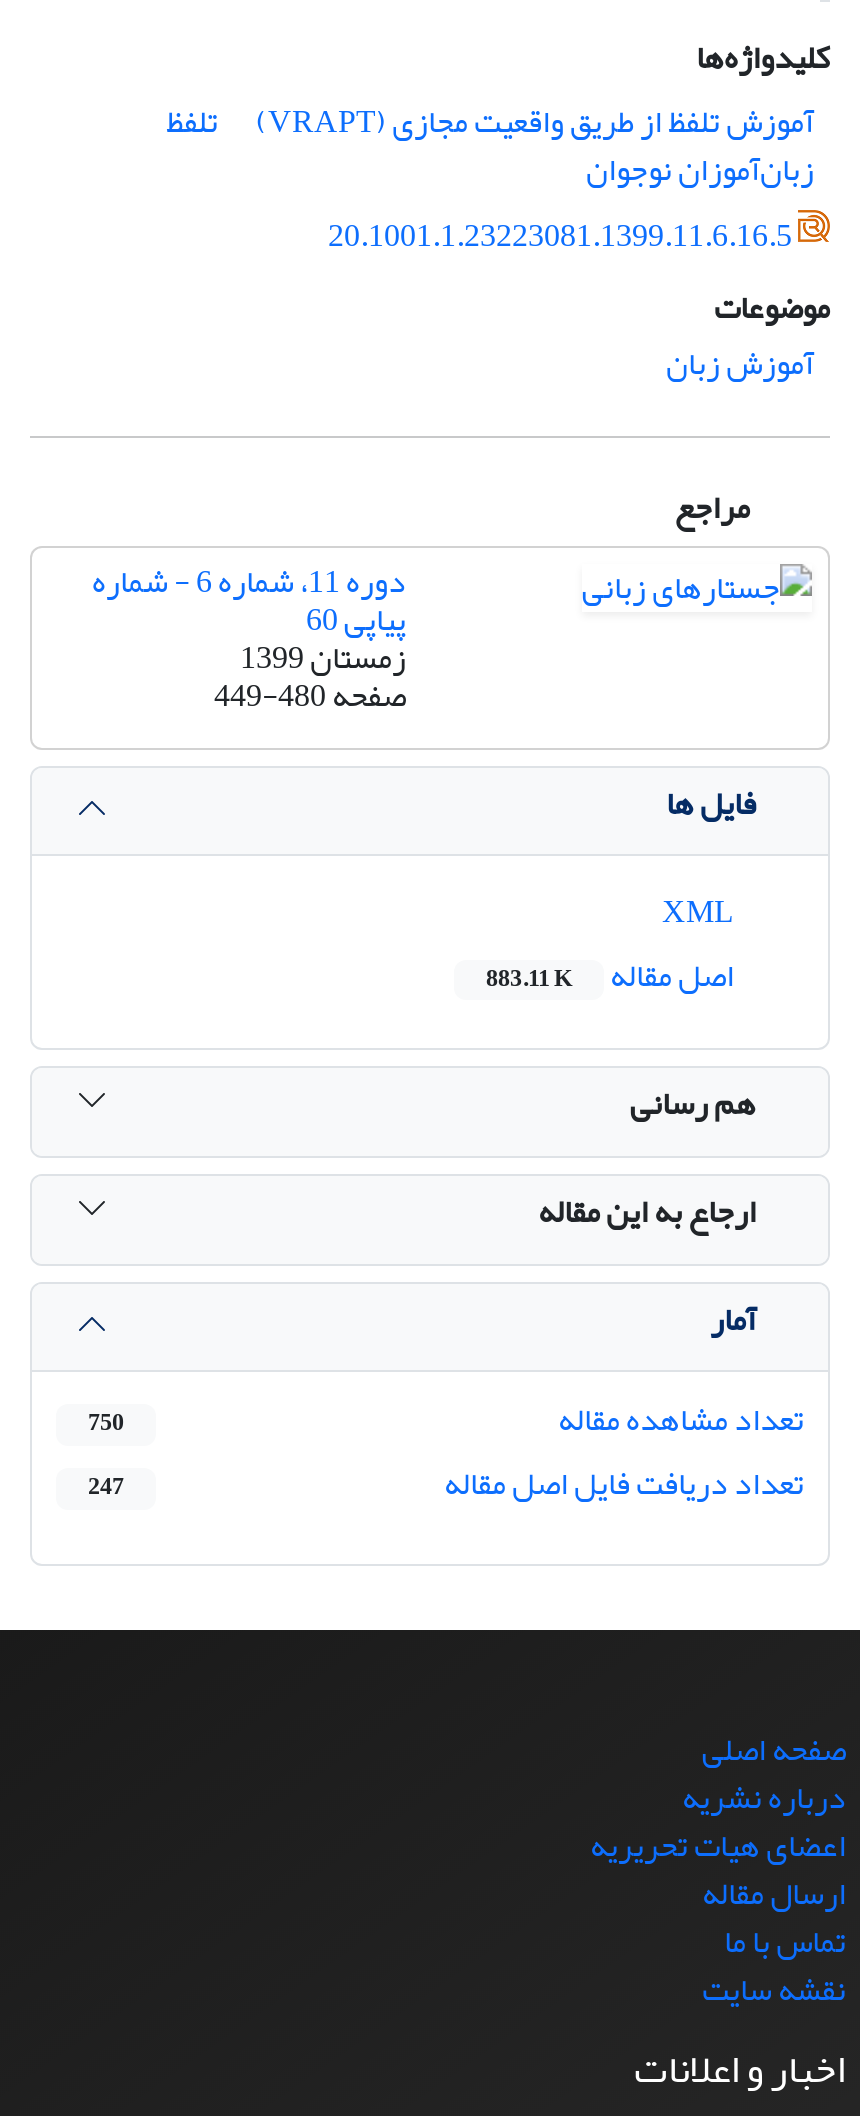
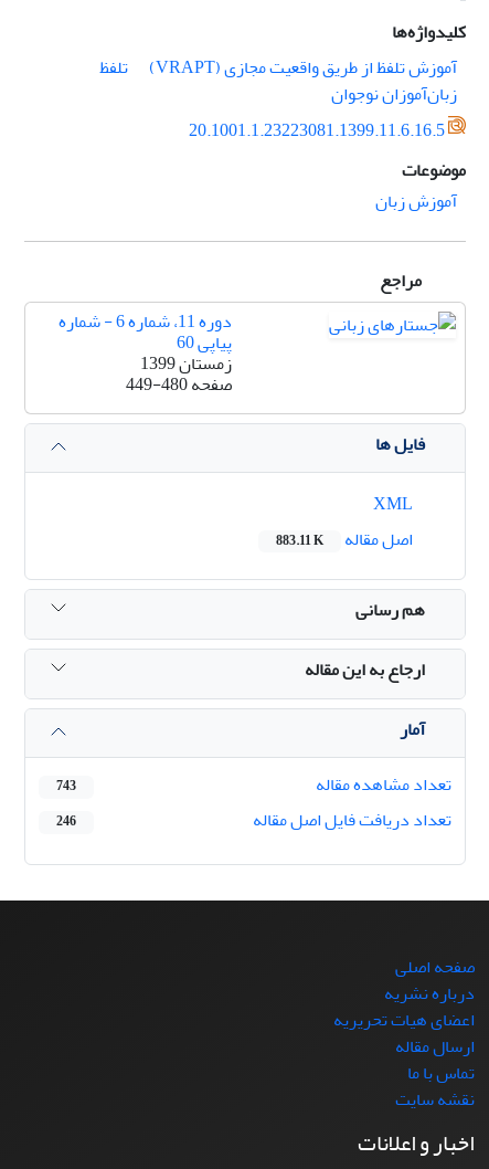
[88,1401,124,1447] 750 -> [56,774,76,799] 743
[88,1465,124,1511] 247 -> [56,809,76,835] 246

